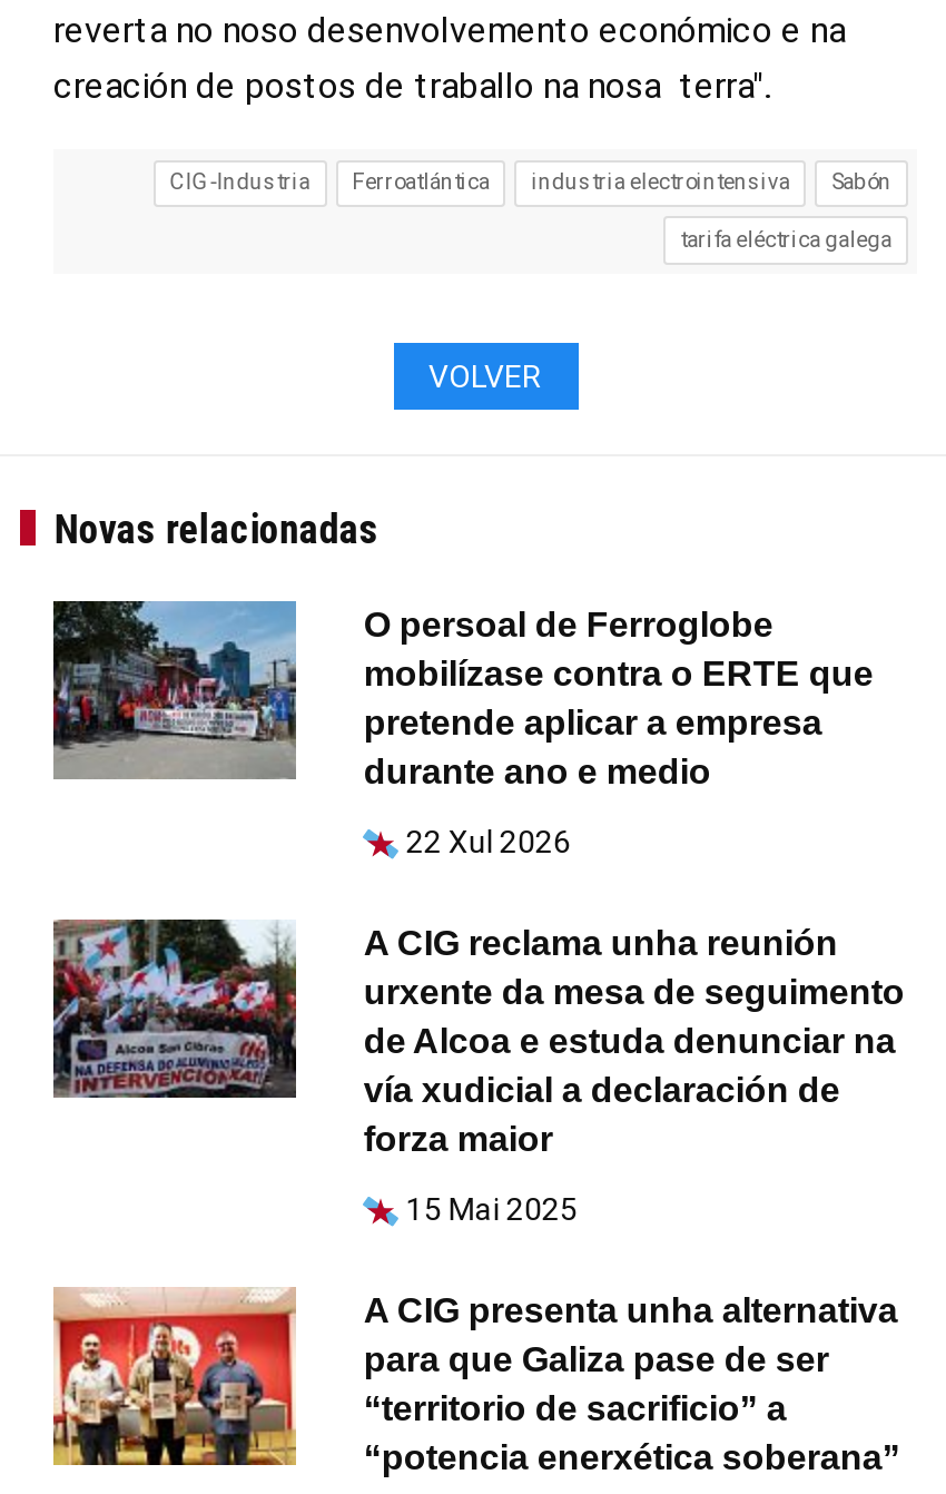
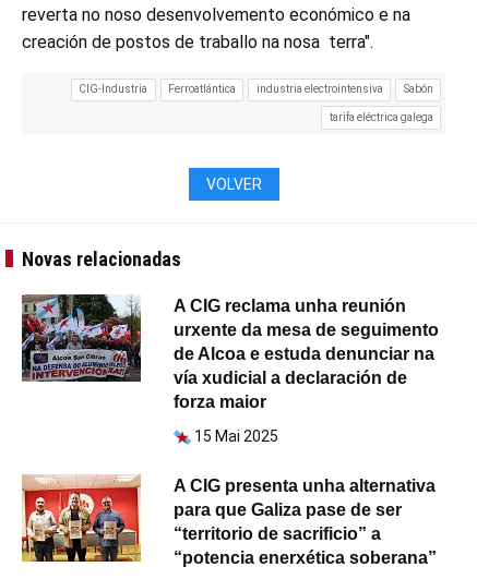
[53,599,873,858] [image] | O persoal de Ferroglobe | mobilízase contra o ERTE que | pretende aplicar a empresa | durante ano e medio | 22 Xul 2026 -> none

